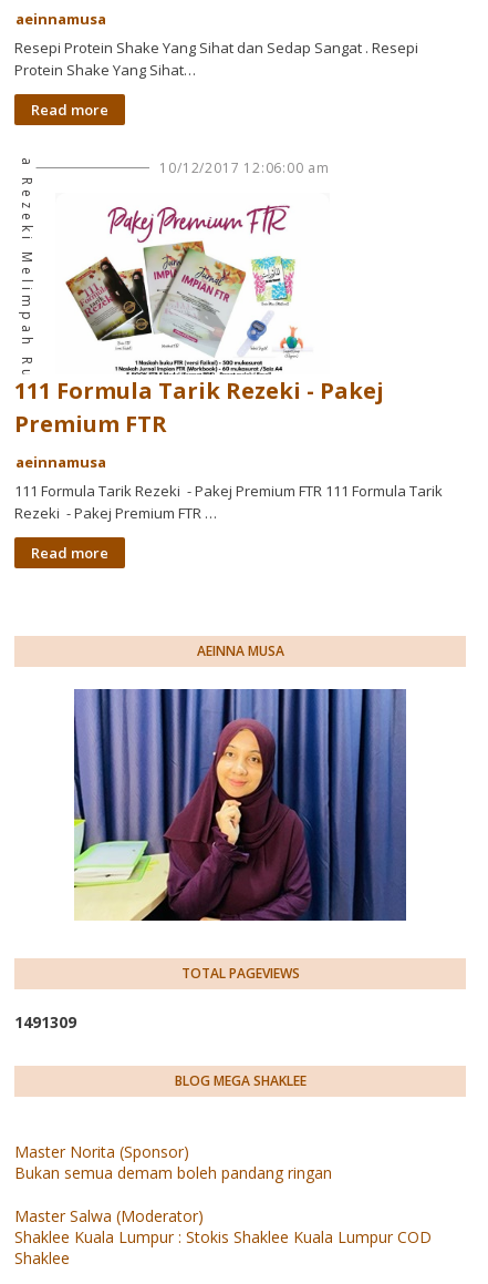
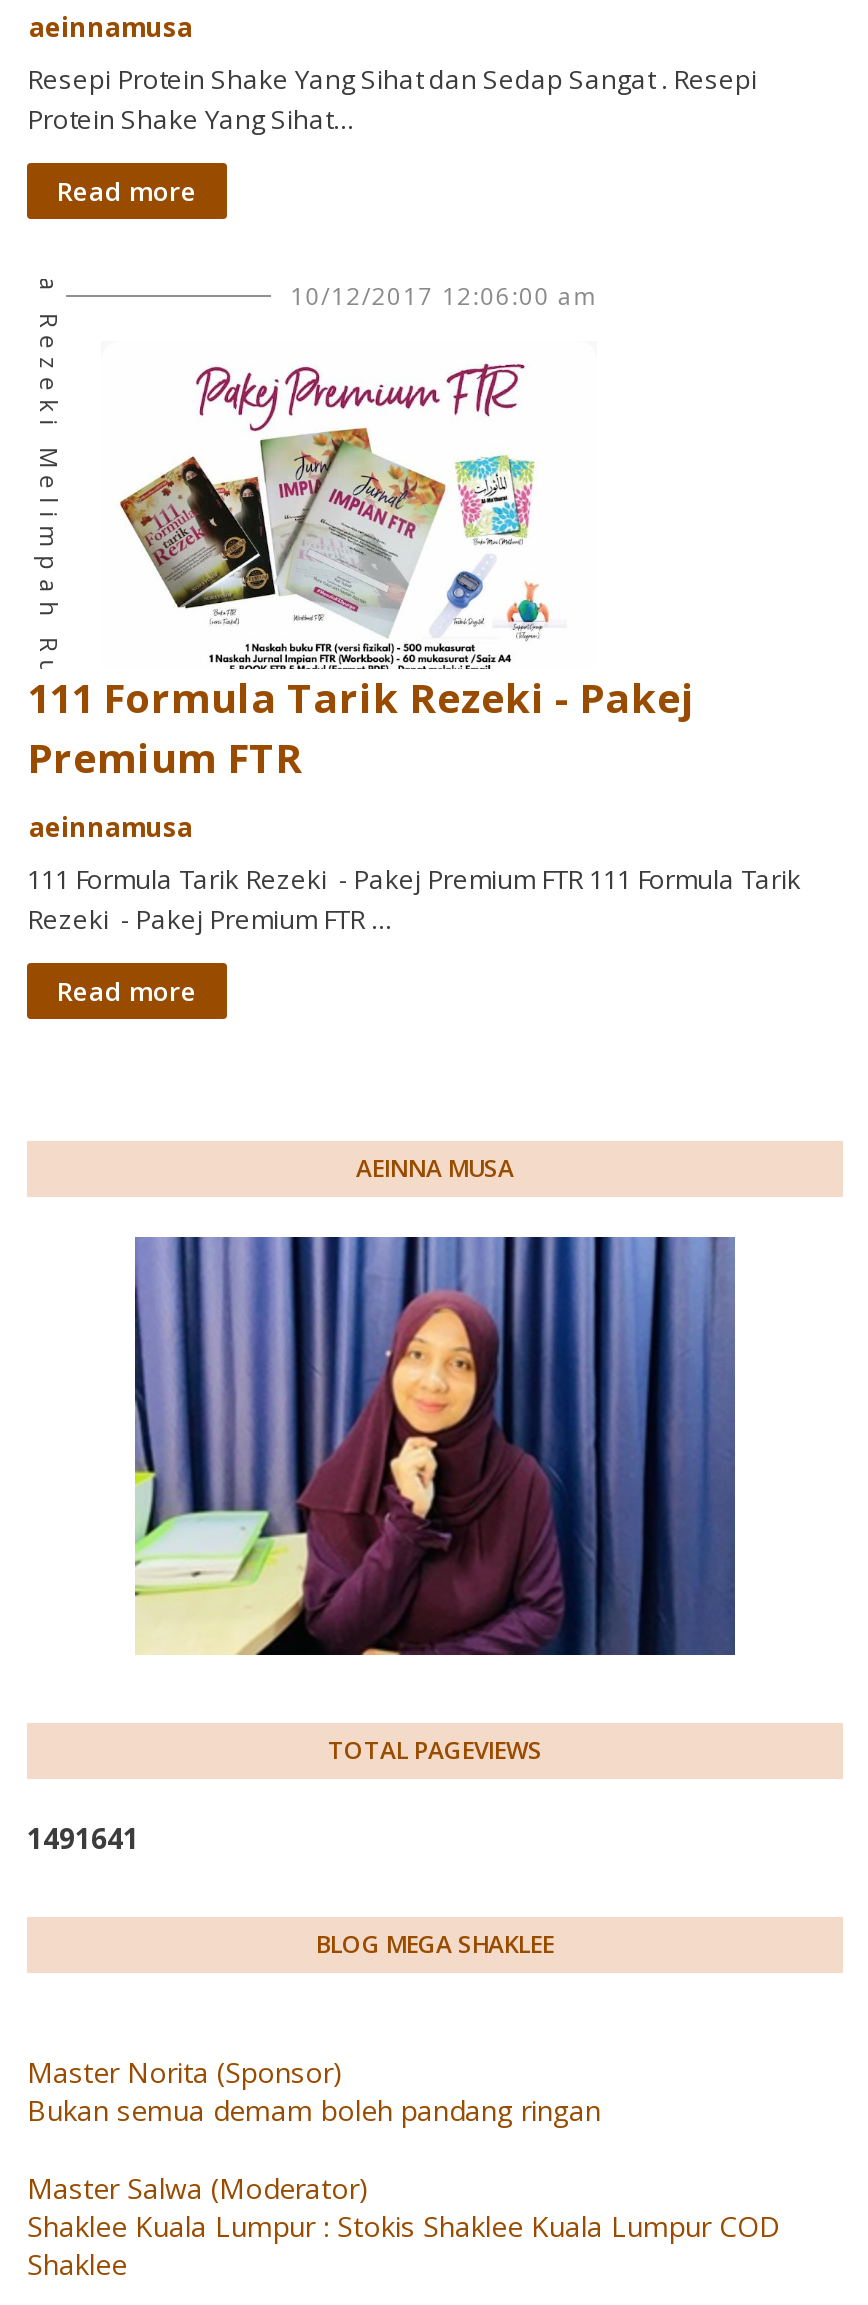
[14,1011,76,1033] 1491309 -> [27,1819,139,1857] 1491641

